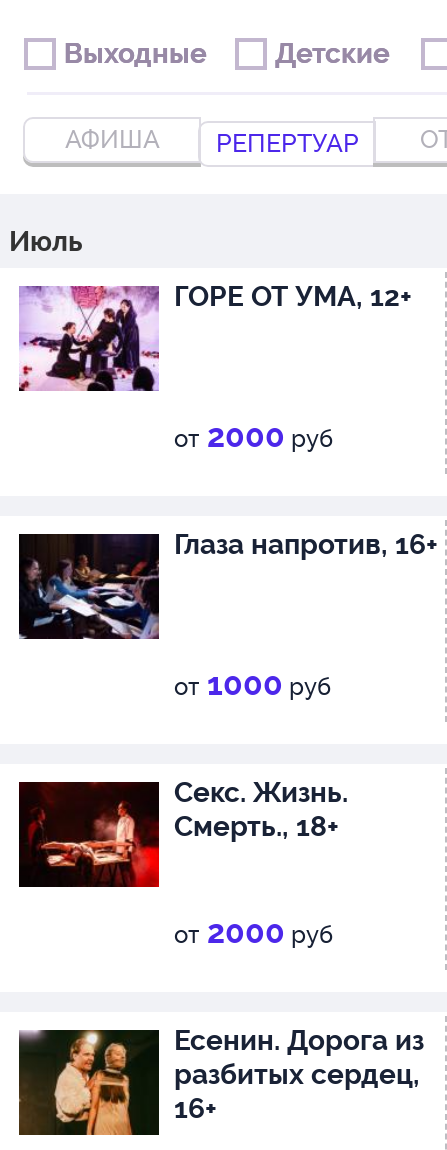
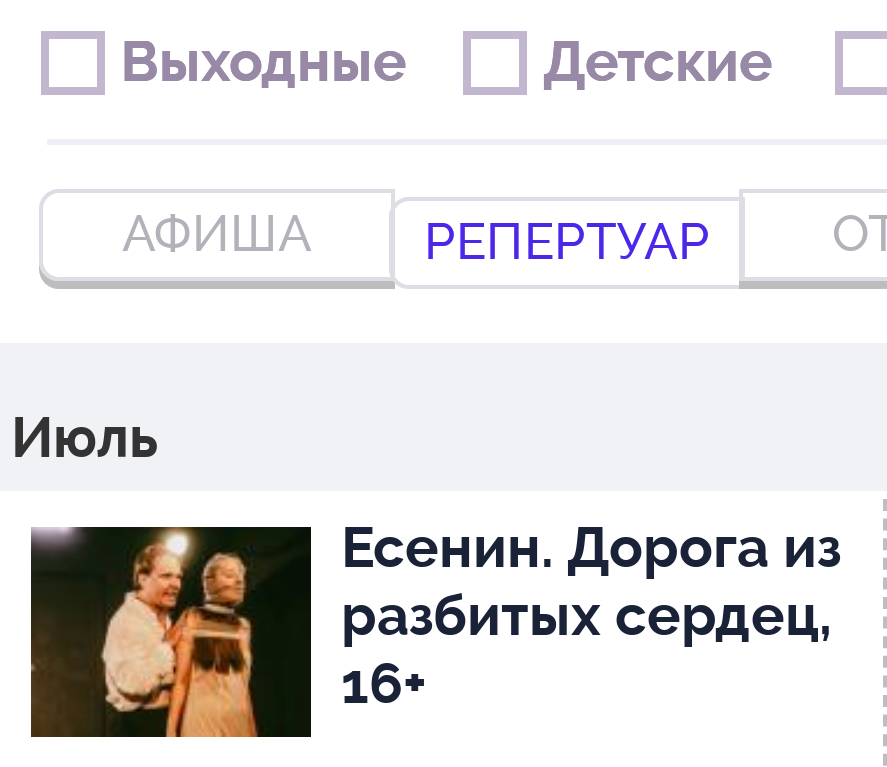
[19,280,412,392] [image] | ГОРЕ ОТ УМА, 12+ -> none
[18,417,438,640] [image] | от 2000 руб | Глаза напротив, 16+ -> none
[18,665,348,950] [image] | от 1000 руб | Секс. Жизнь. | Смерть., 18+ | от 2000 руб -> none

